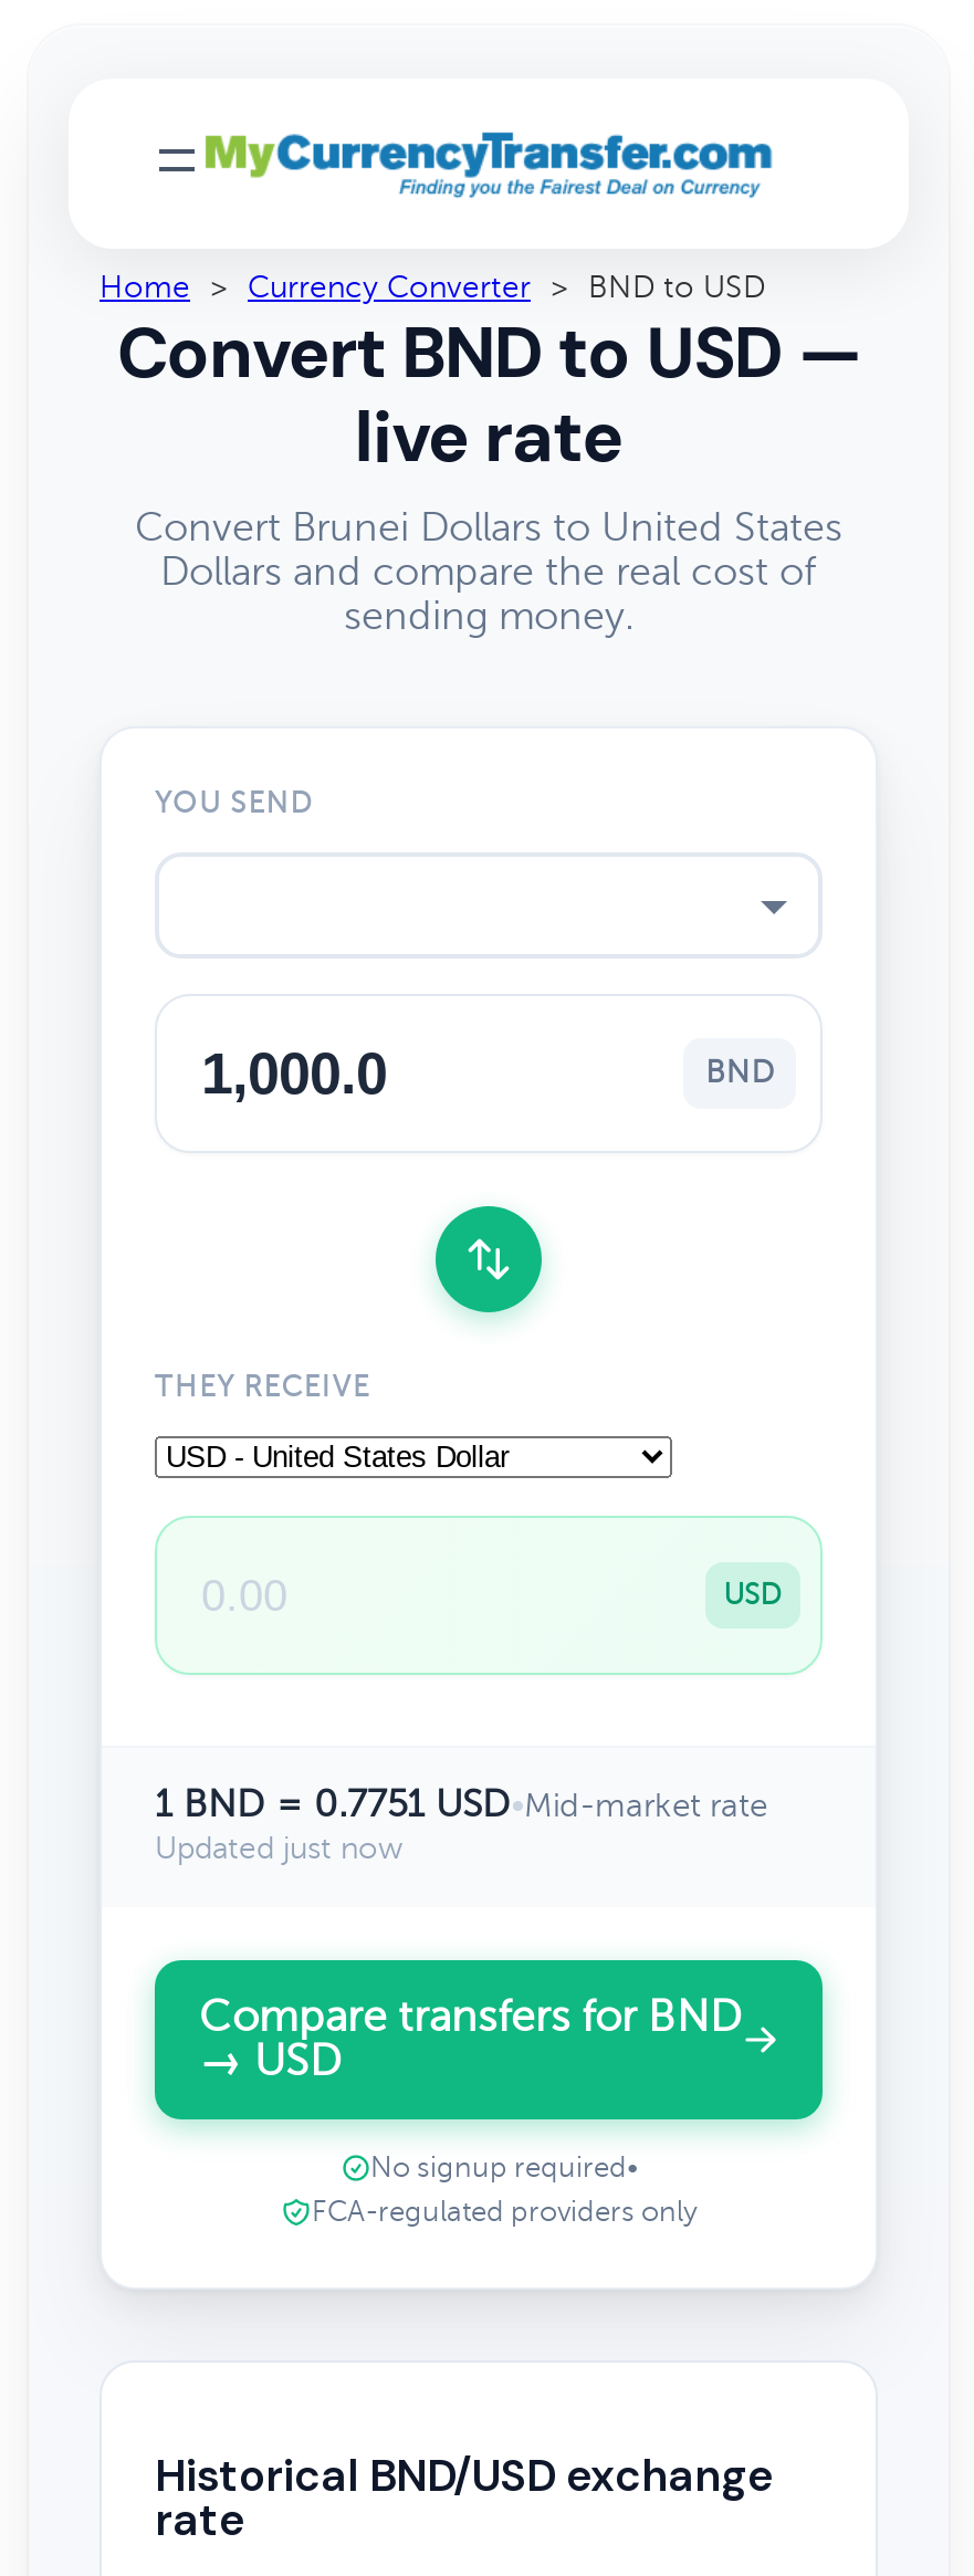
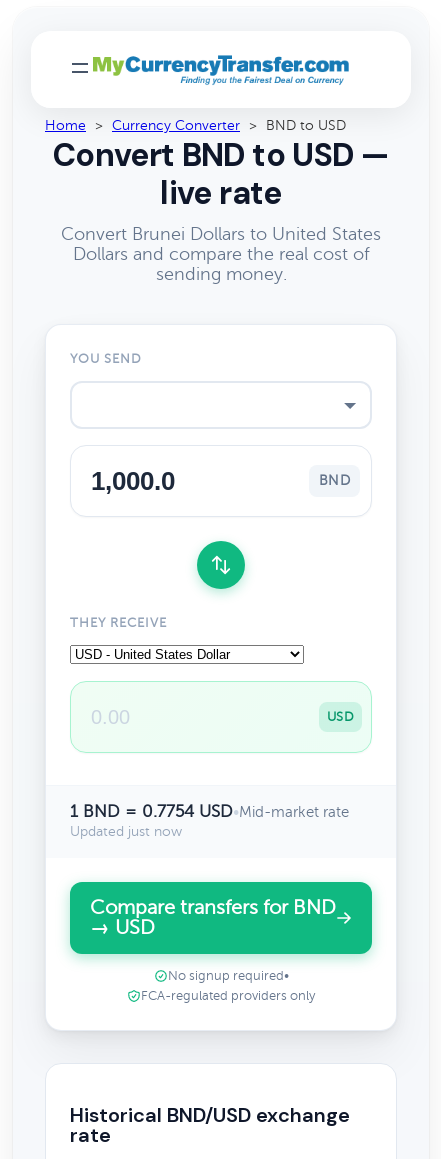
[155,1783,767,1825] 1 BND = 0.7751 USD • Mid-market rate -> [70,802,349,821] 1 BND = 0.7754 USD • Mid-market rate

